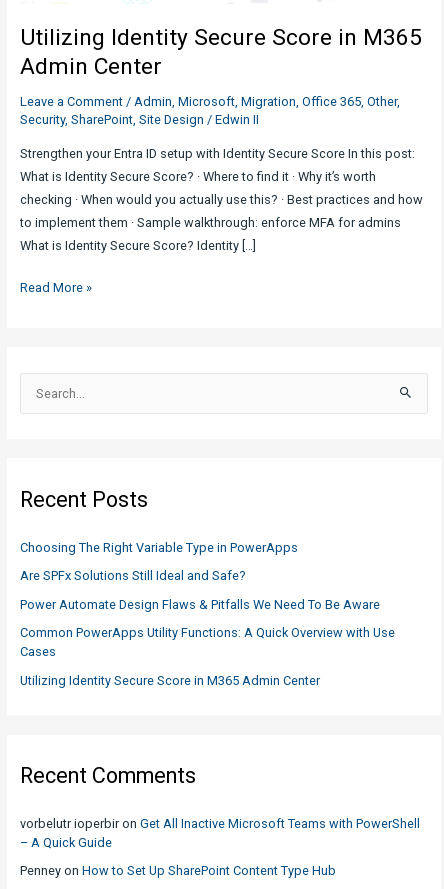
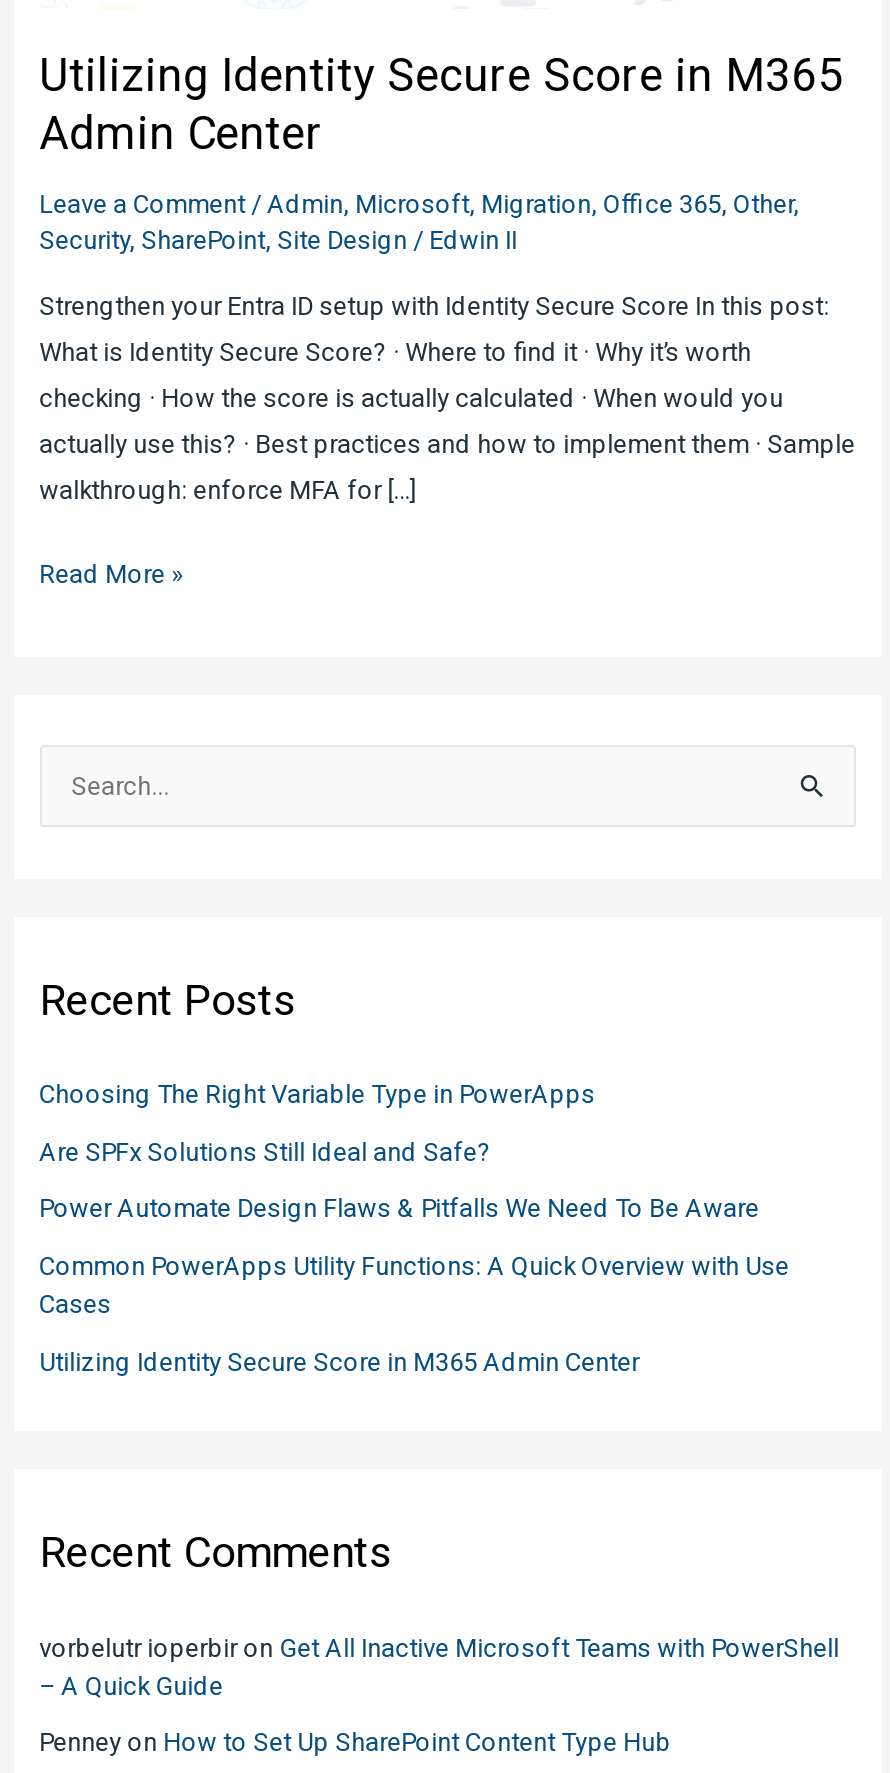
[20,192,423,207] checking · When would you actually use this? · Best practices and how -> [39,383,783,413] checking · How the score is actually calculated · When would you
[20,215,401,230] to implement them · Sample walkthrough: enforce MFA for admins -> [39,429,855,459] actually use this? · Best practices and how to implement them · Sample
[20,238,256,253] What is Identity Secure Score? Identity […] -> [39,475,415,505] walkthrough: enforce MFA for […]

